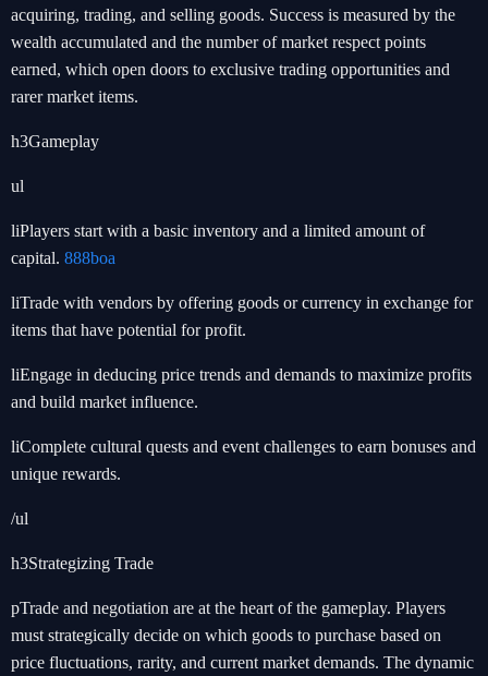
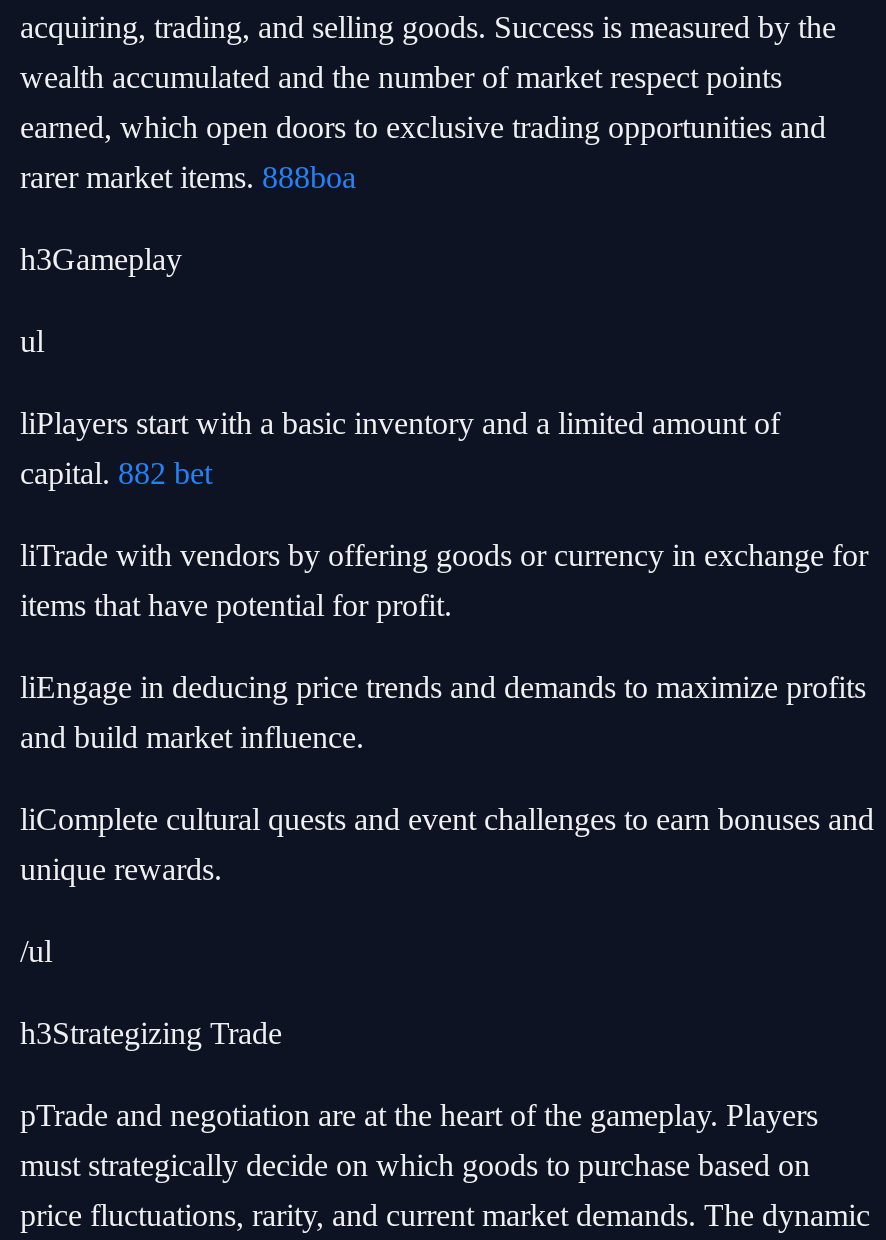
[11,87,138,106] rarer market items. -> [20,160,356,194] rarer market items. 888boa
[11,249,115,267] capital. 888boa -> [20,456,212,490] capital. 882 bet

